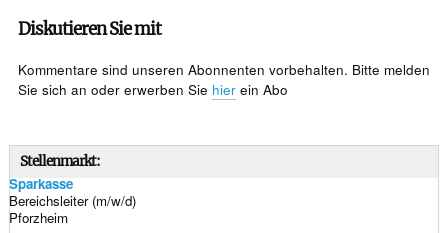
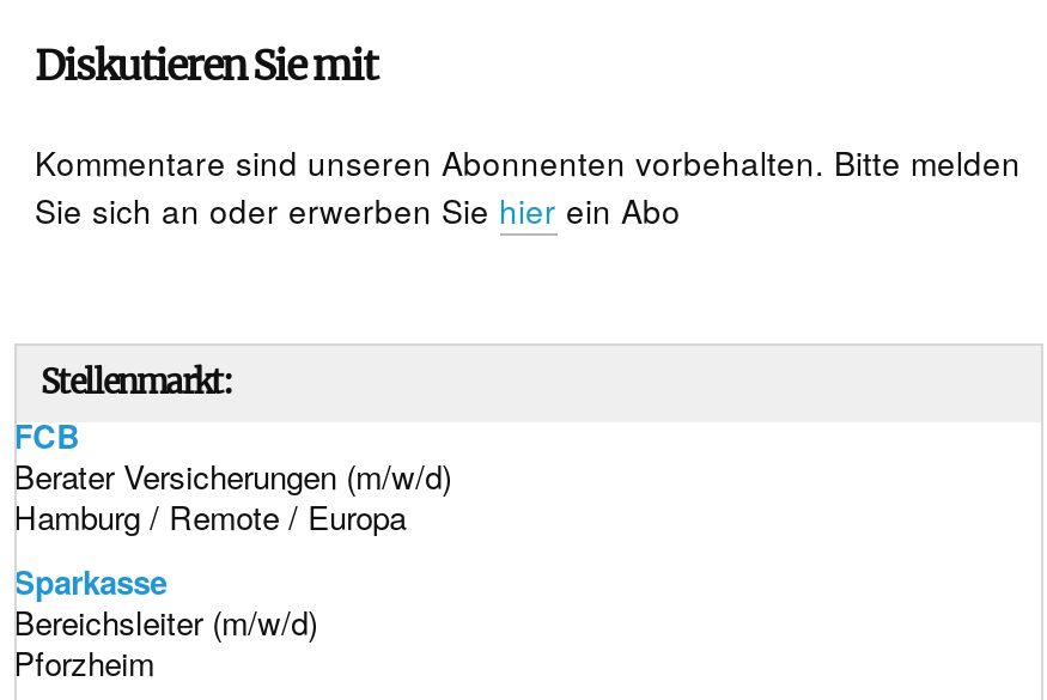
none -> [13,414,451,541] FCB | Berater Versicherungen (m/w/d) | Hamburg / Remote / Europa

